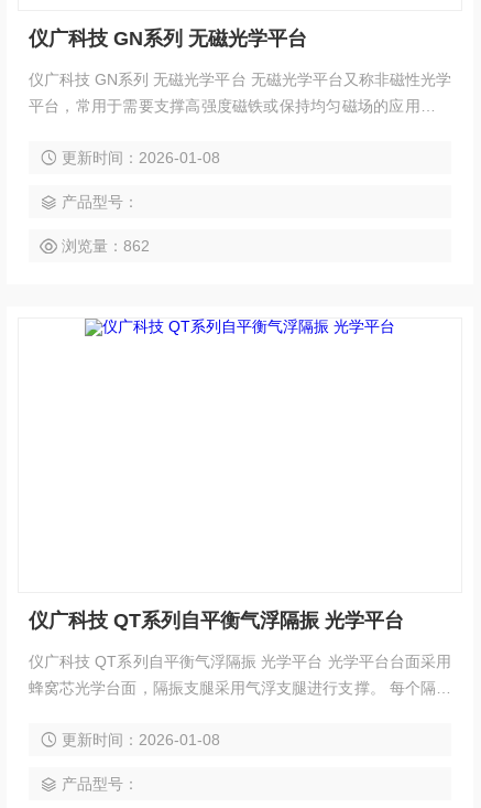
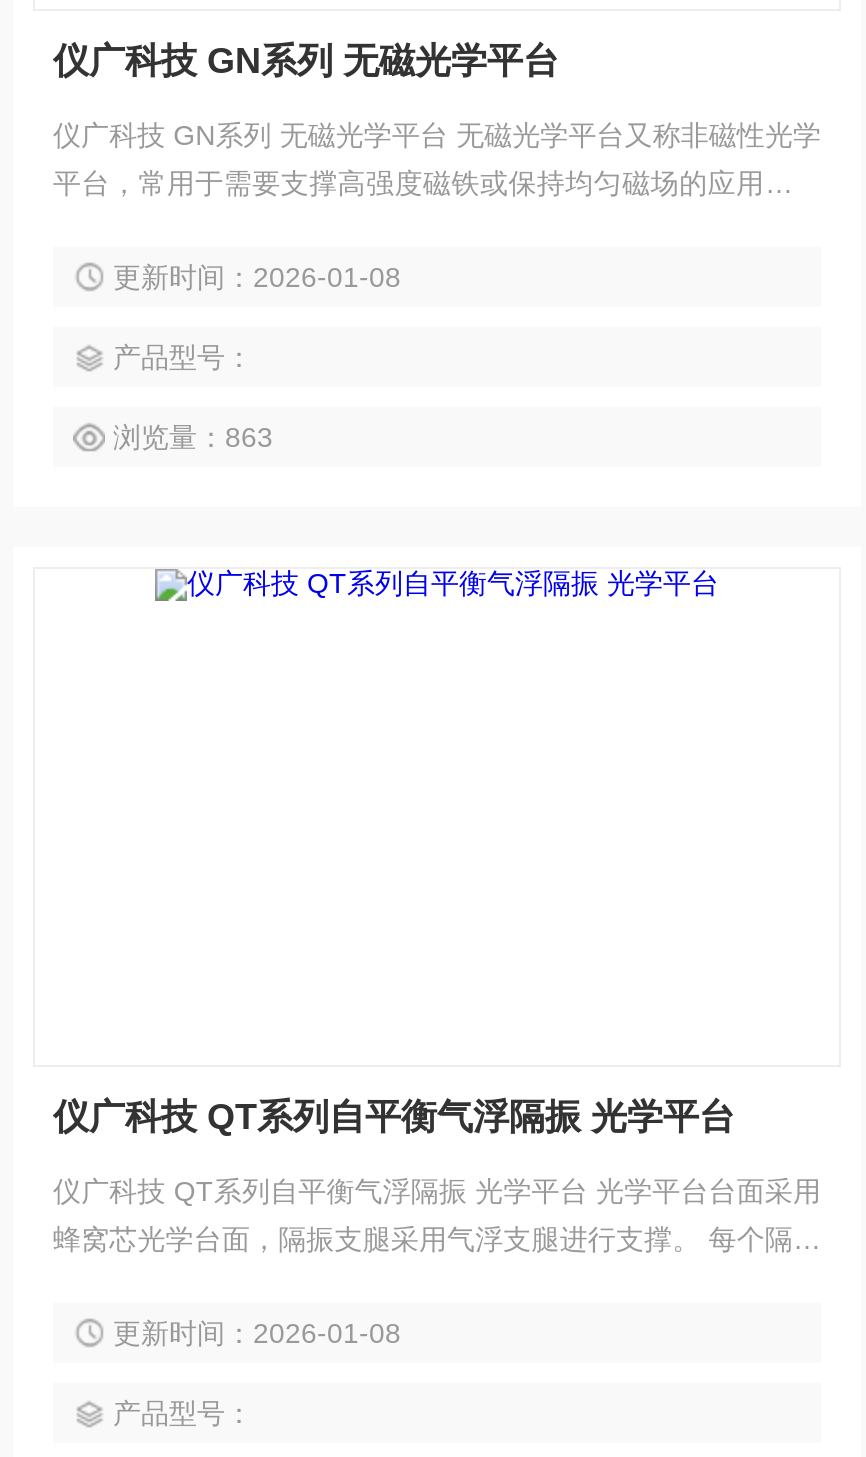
[62,237,150,255] 浏览量：862 -> [113,421,273,453] 浏览量：863

